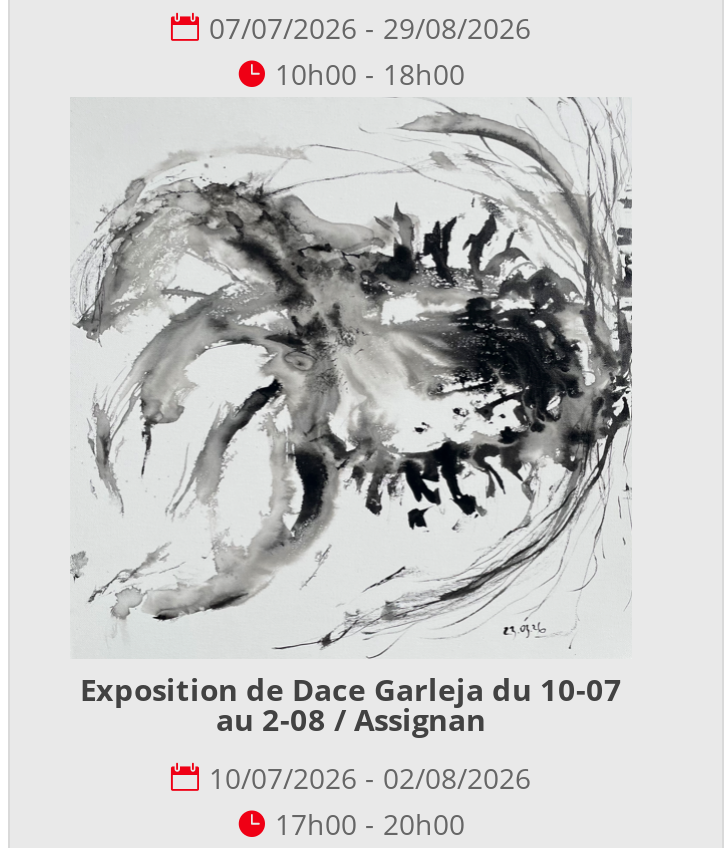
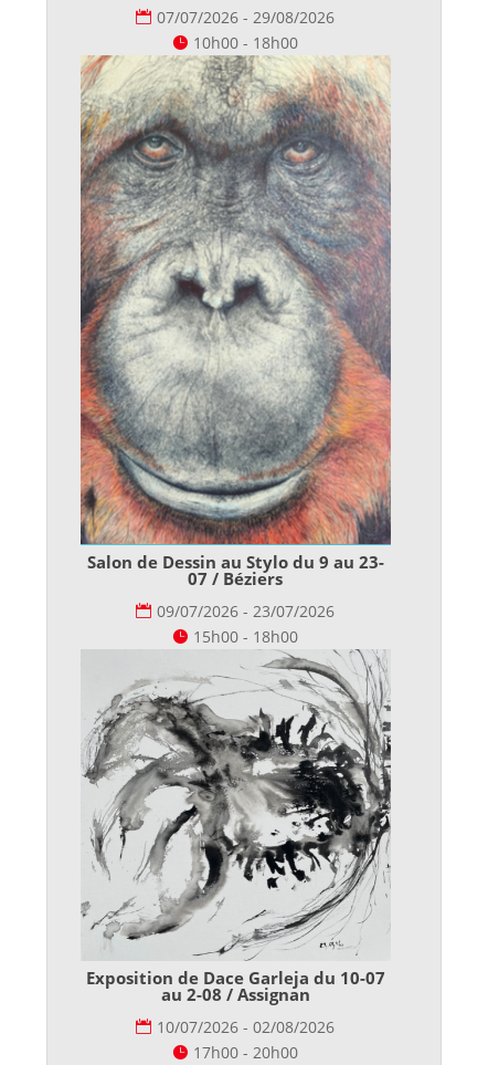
none -> [79,55,392,647] [image] | Salon de Dessin au Stylo du 9 au 23- | 07 / Béziers | 09/07/2026 - 23/07/2026 | 15h00 - 18h00

